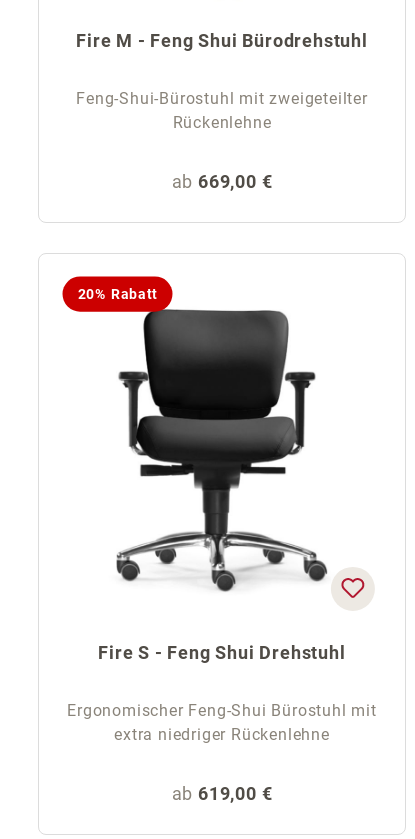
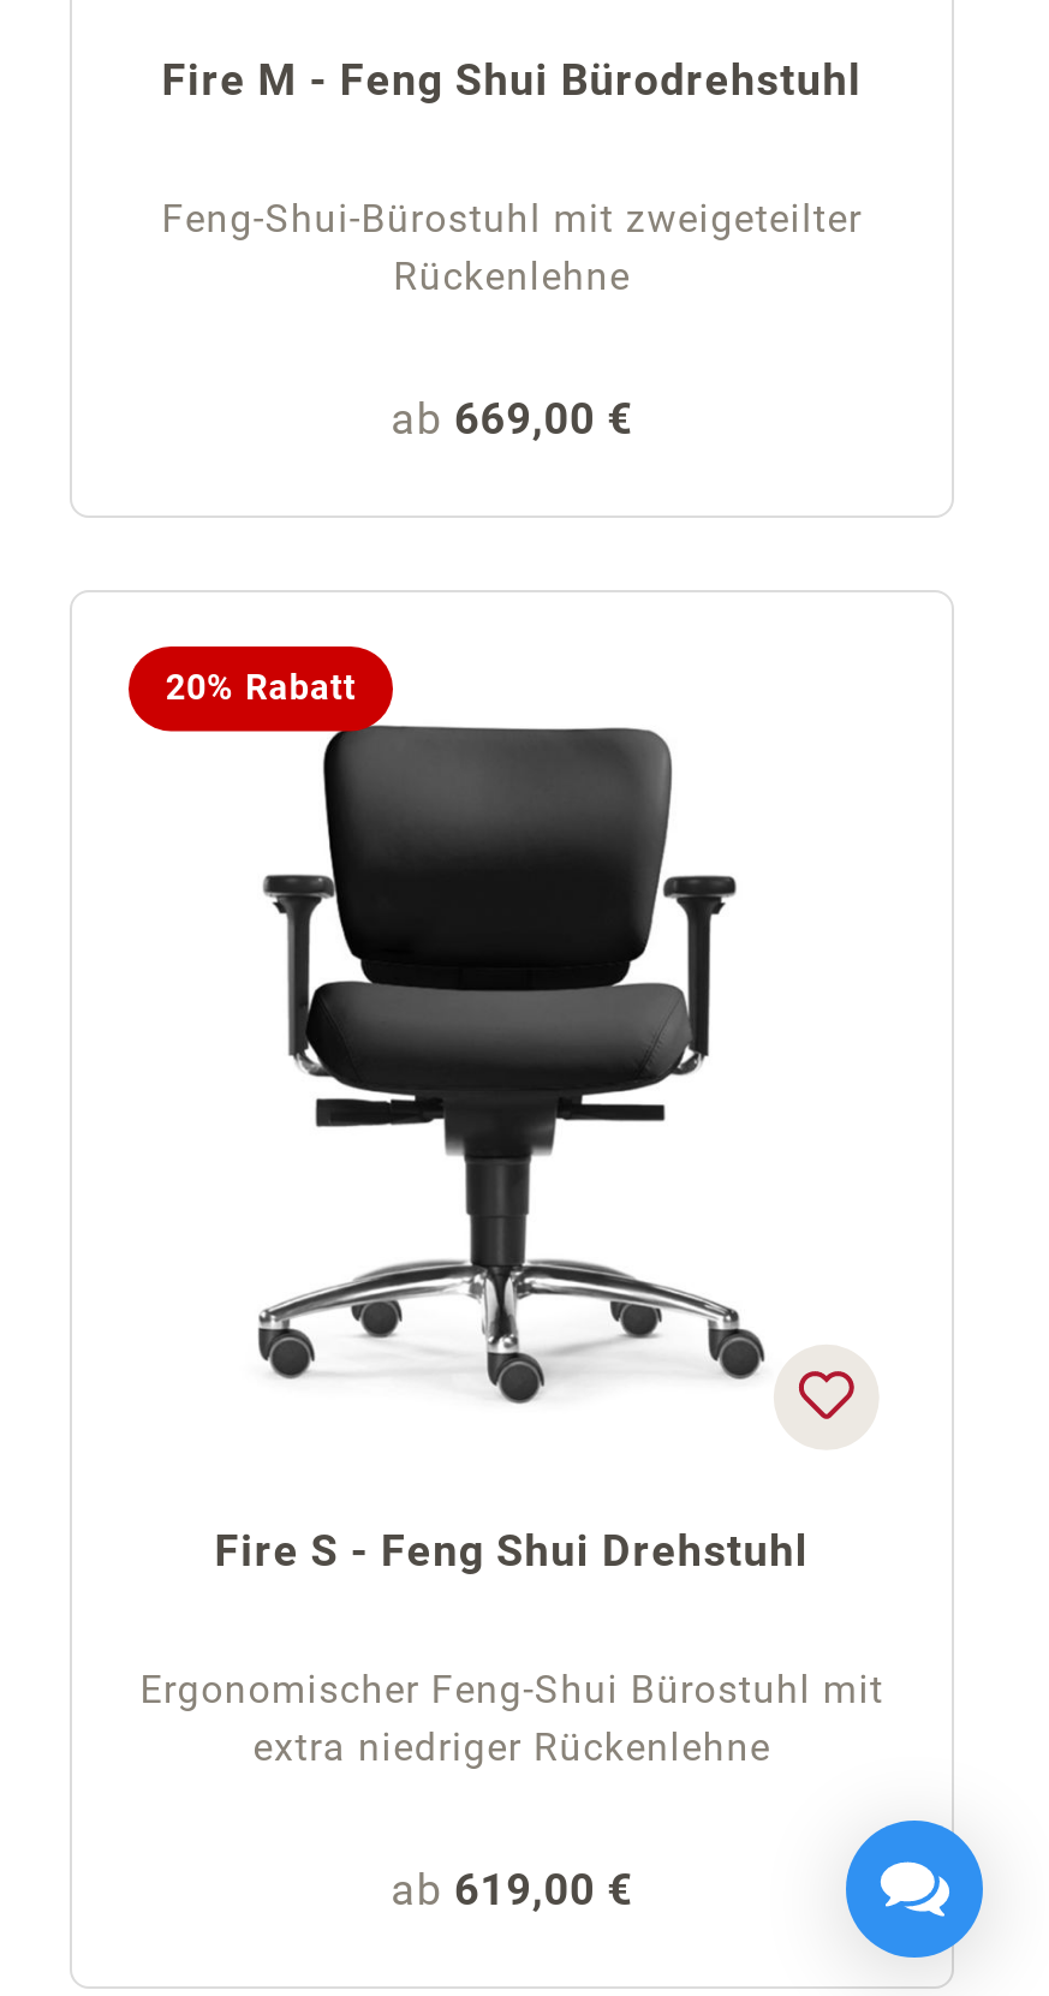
none -> [844,1818,985,1962] [image]

